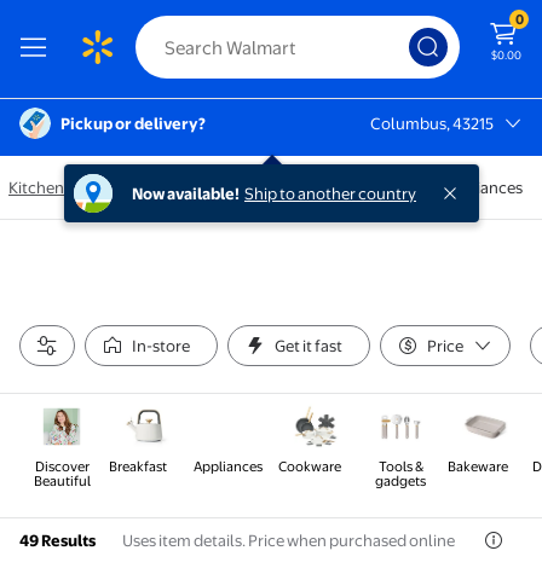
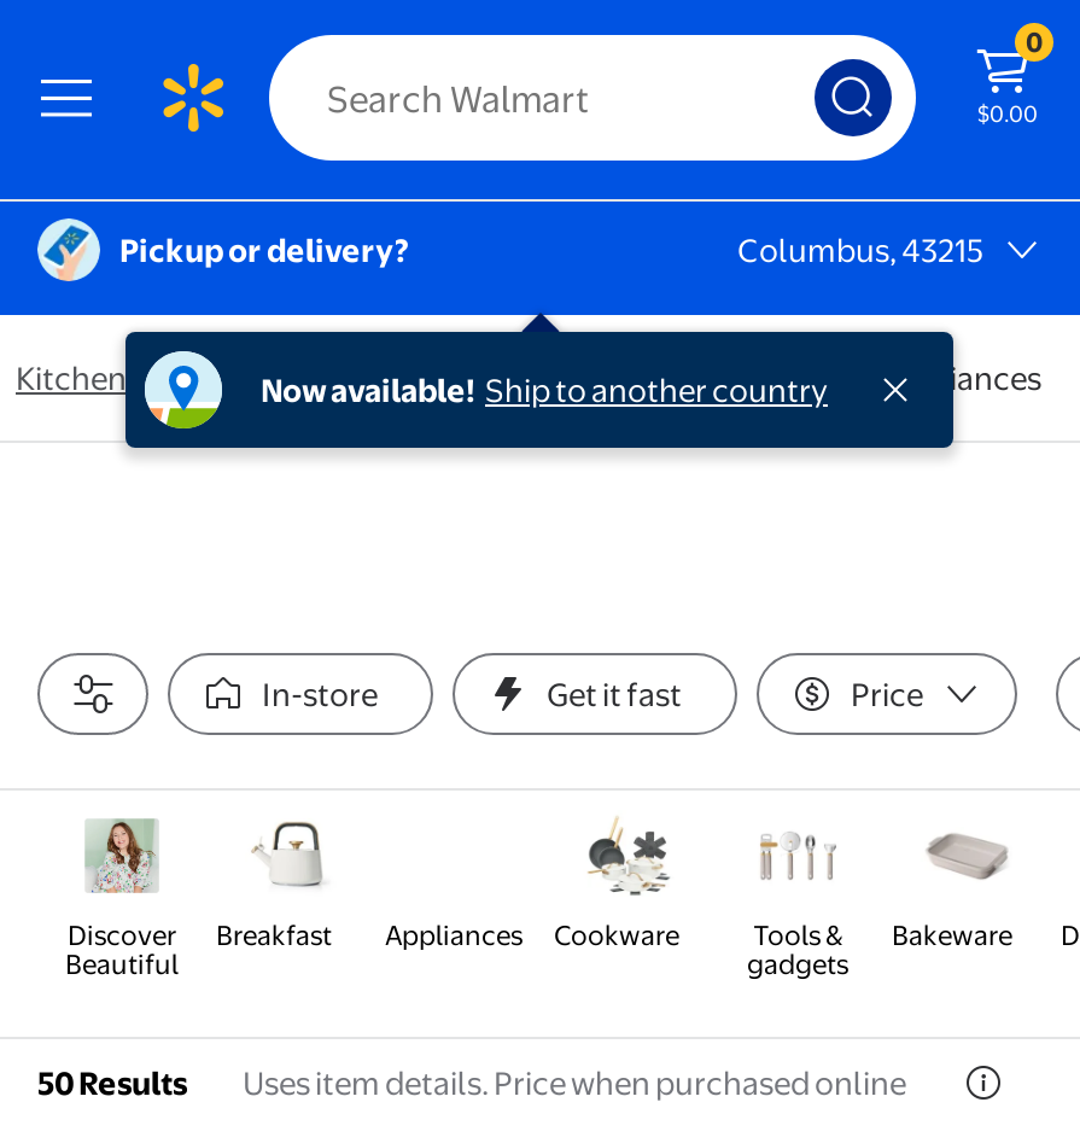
[19,530,455,550] 49 Results Uses item details. Price when purchased online -> [37,1062,906,1102] 50 Results Uses item details. Price when purchased online

